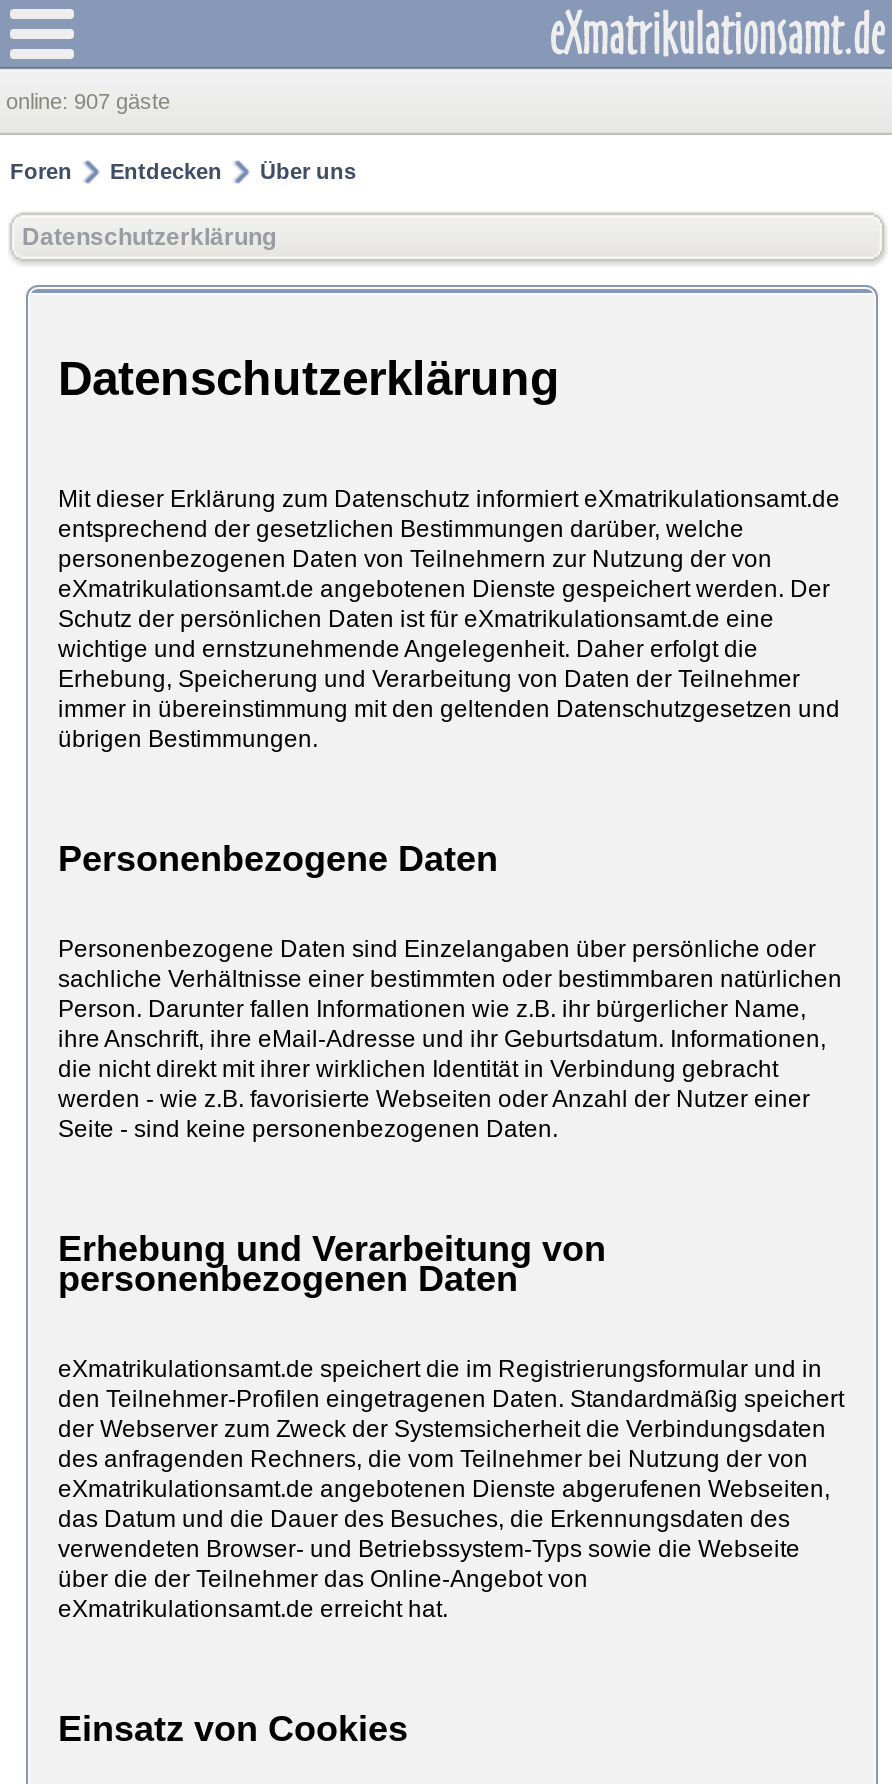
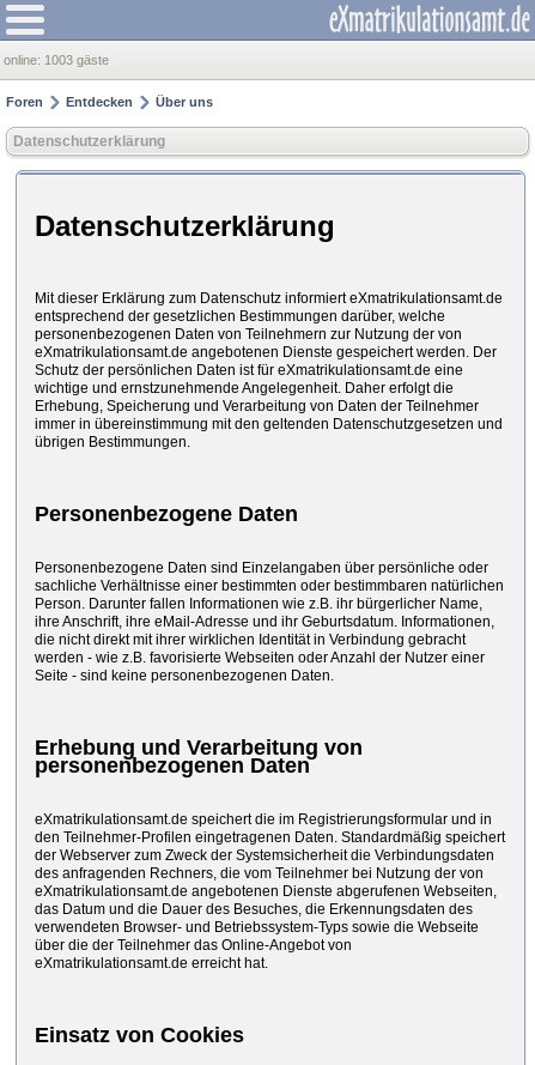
[6,89,170,113] online: 907 gäste -> [4,53,109,67] online: 1003 gäste

